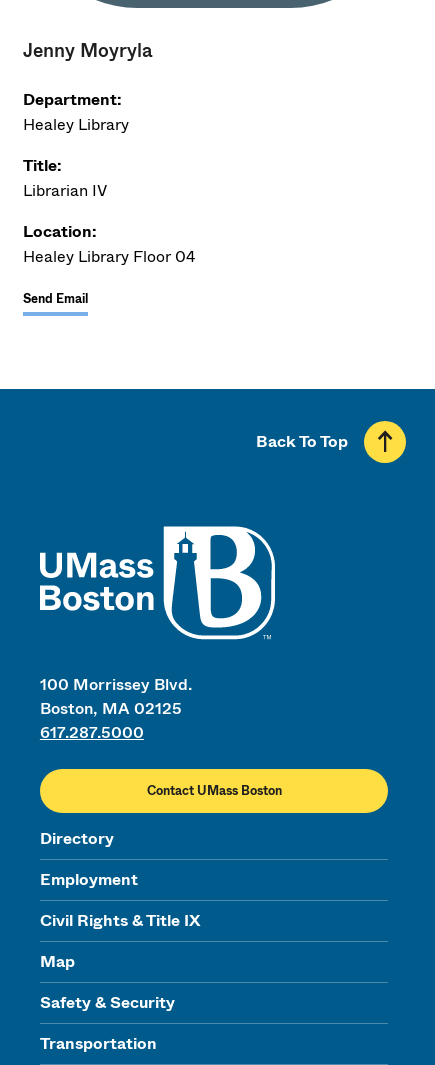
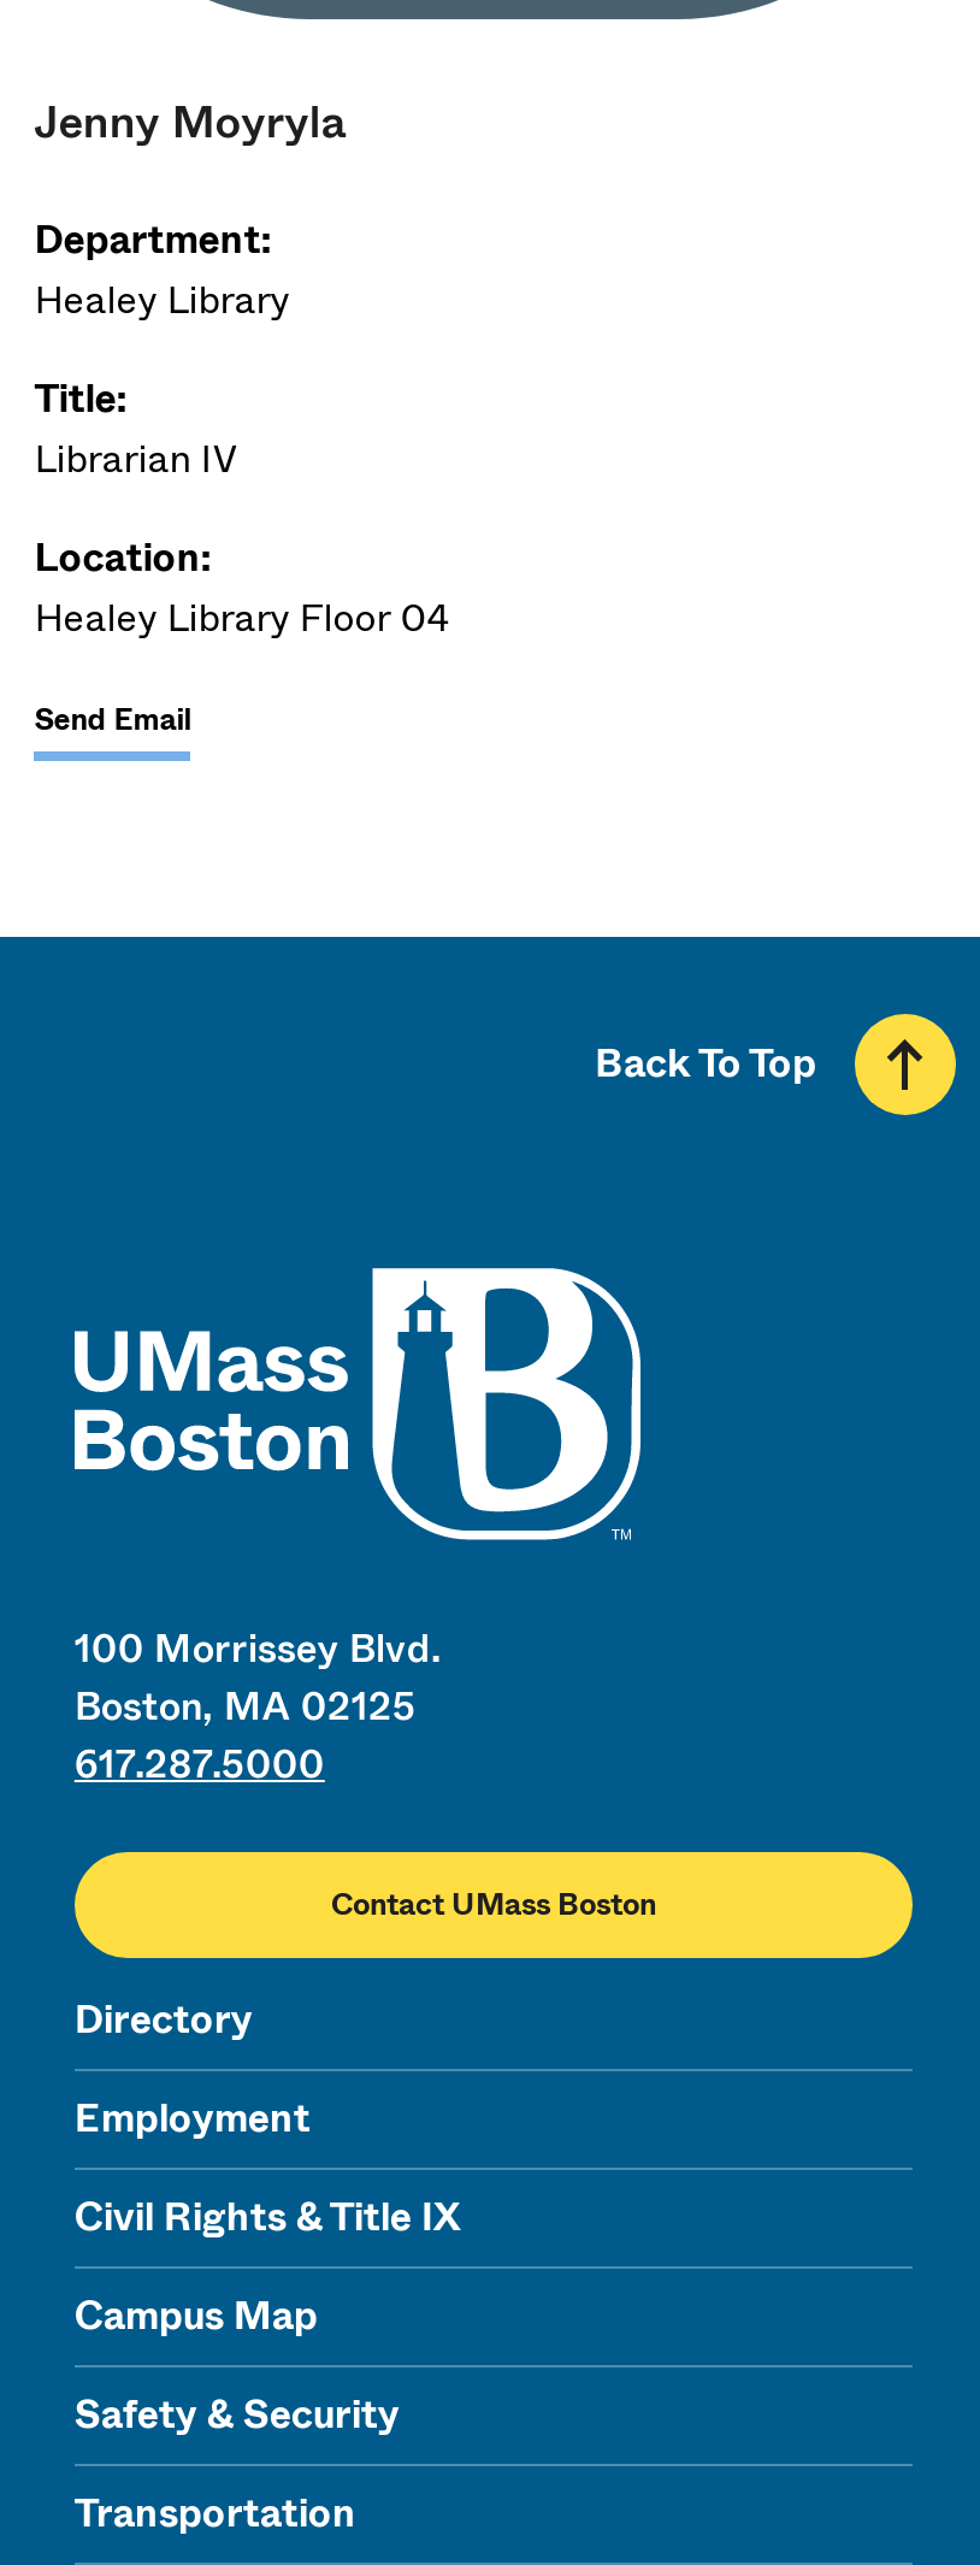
[40,950,75,973] Map -> [74,2287,318,2343] Campus Map

